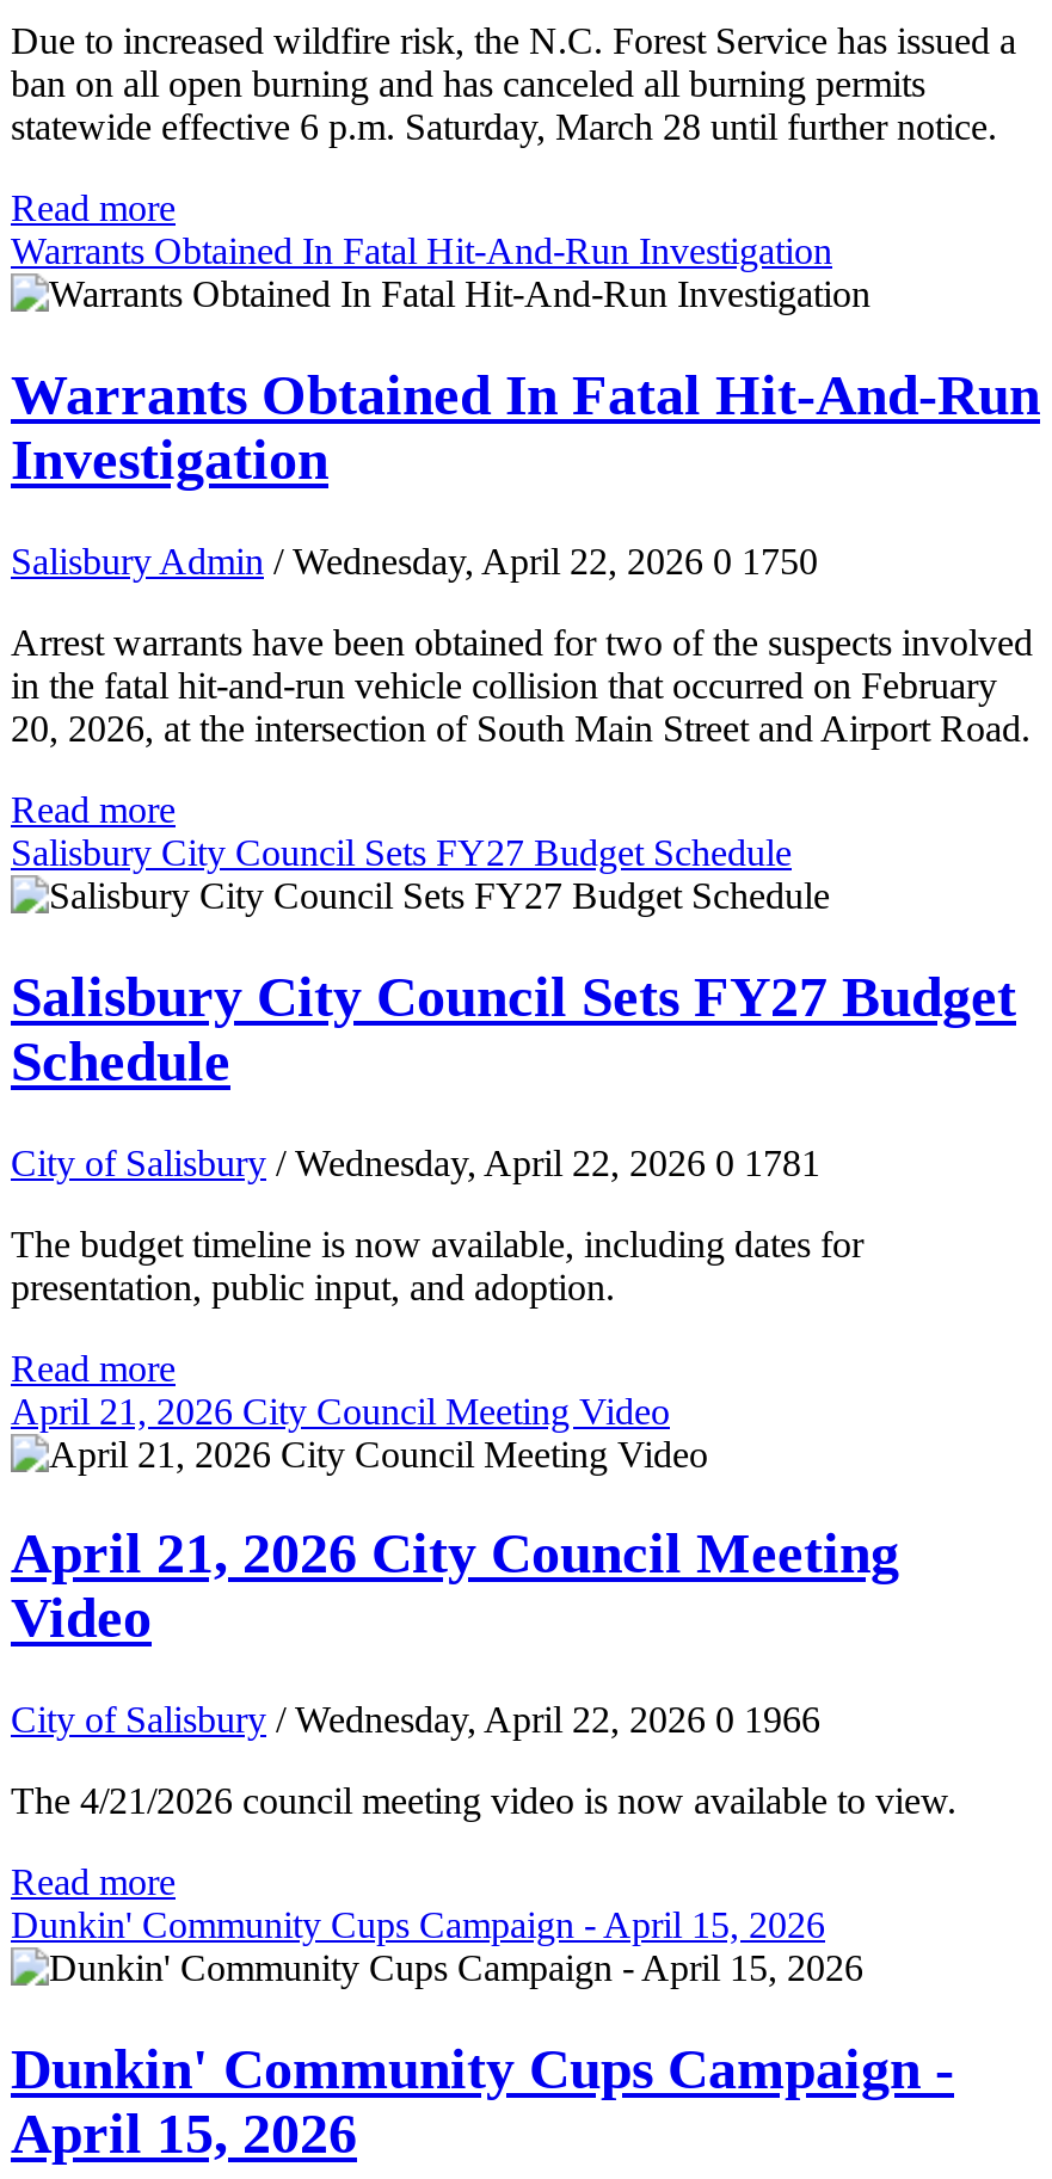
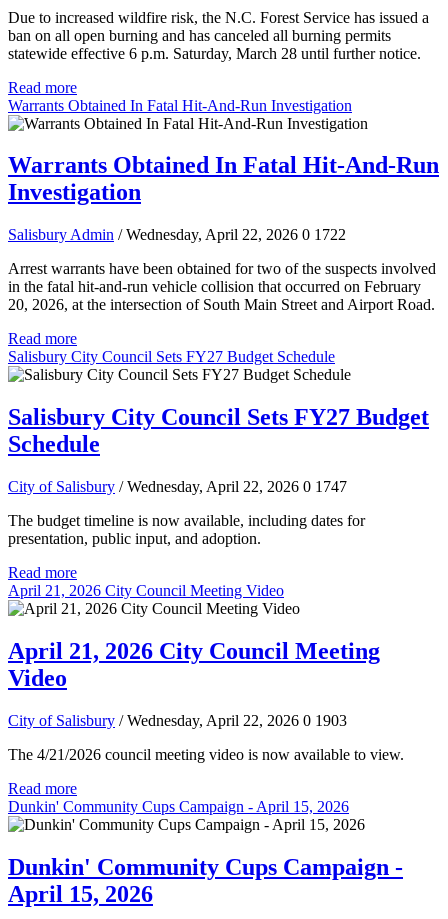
[11,540,818,581] Salisbury Admin / Wednesday, April 22, 2026 0 1750 -> [8,226,346,243] Salisbury Admin / Wednesday, April 22, 2026 0 1722
[11,1142,820,1182] City of Salisbury / Wednesday, April 22, 2026 0 1781 -> [8,478,347,495] City of Salisbury / Wednesday, April 22, 2026 0 1747
[11,1700,820,1741] City of Salisbury / Wednesday, April 22, 2026 0 1966 -> [8,712,347,729] City of Salisbury / Wednesday, April 22, 2026 0 1903

